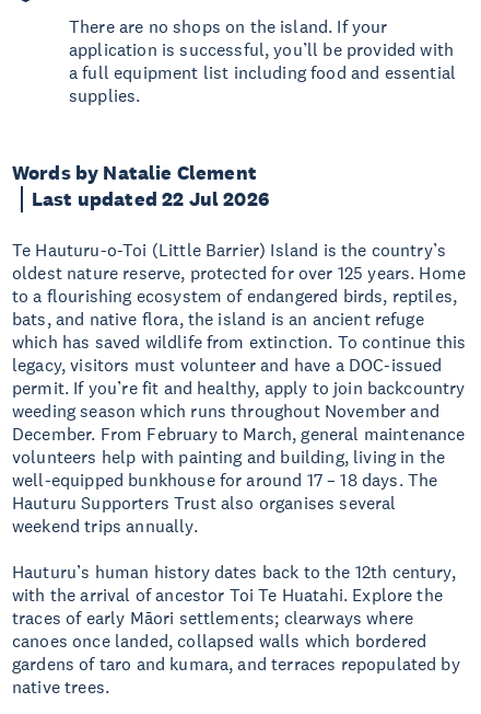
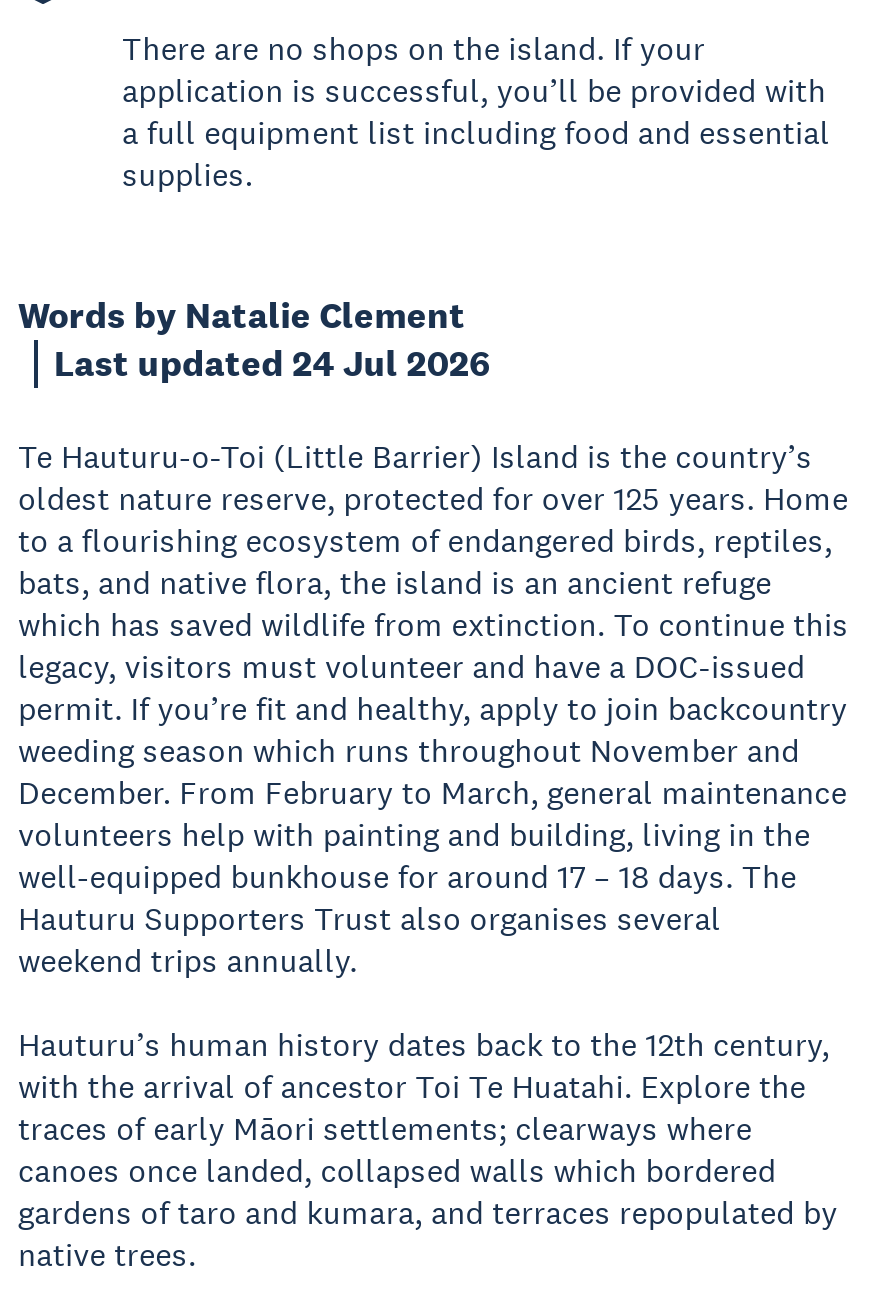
[32,187,269,211] Last updated 22 Jul 2026 -> [54,342,490,386] Last updated 24 Jul 2026

